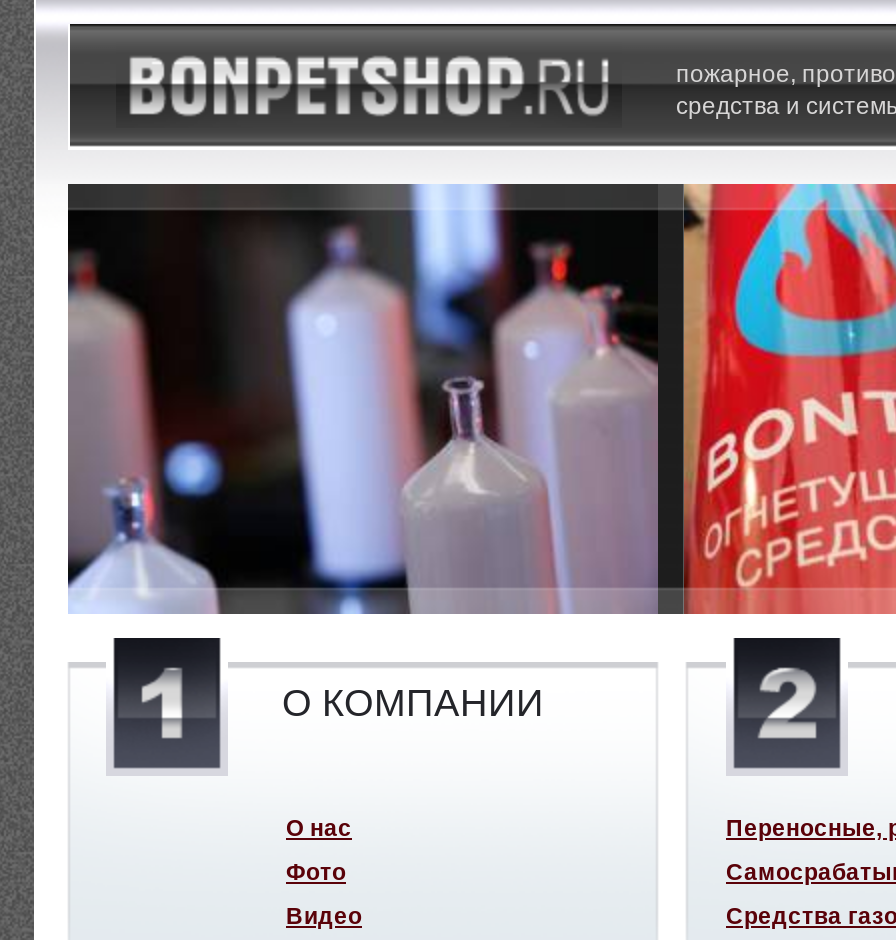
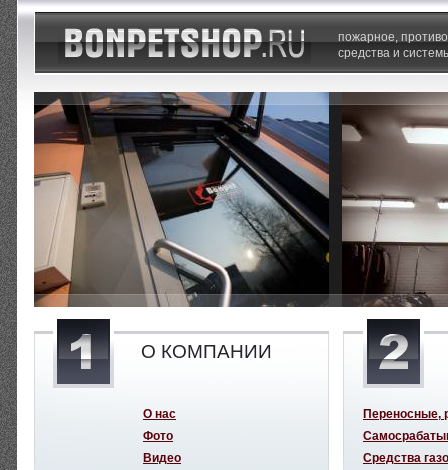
[66,182,660,614] [image] -> [33,91,330,308] [image]
[682,182,890,616] [image] -> [342,91,445,308] [image]

